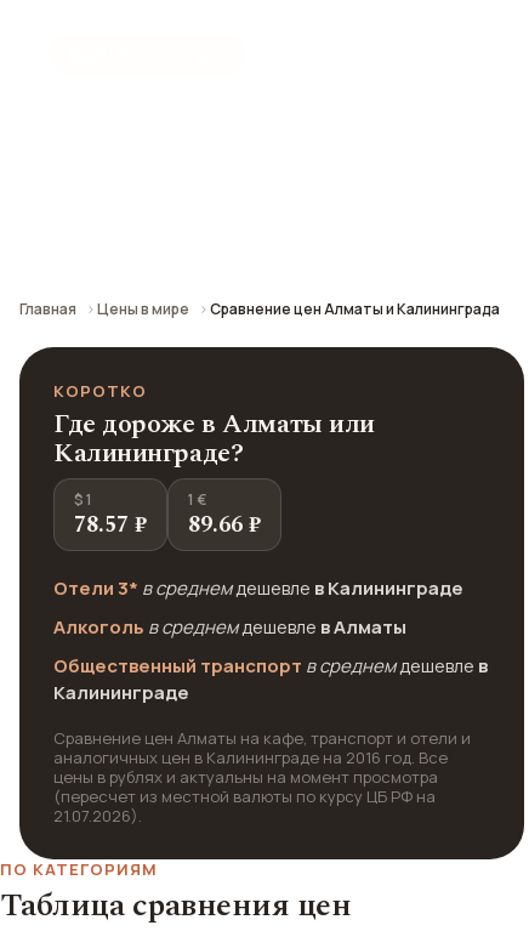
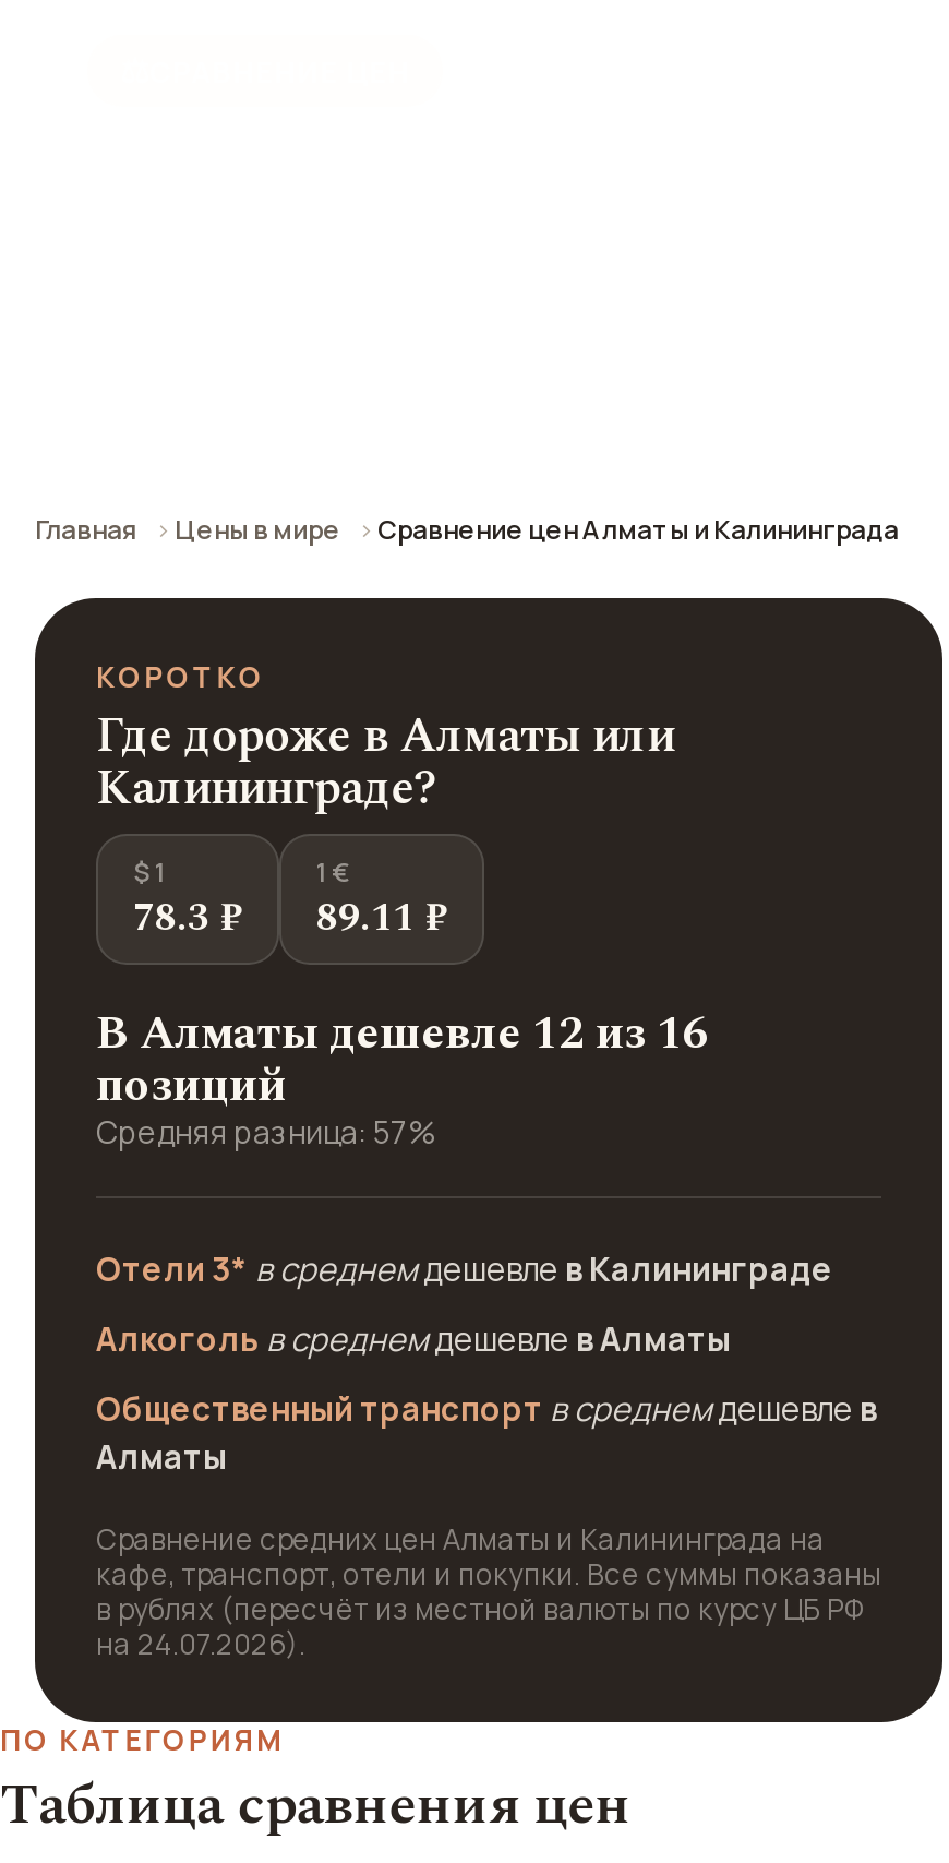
[74,509,147,541] 78.57 ₽ -> [133,888,242,947] 78.3 ₽
[188,509,261,541] 89.66 ₽ -> [96,888,709,1153] 89.11 ₽ | В Алматы дешевле 12 из 16 | позиций | Средняя разница: 57%
moved [53,575,488,679] -> [96,1246,877,1432]: Отели 3* в среднемдешевле в Калининграде | Алкоголь в среднемдешевле в Алматы | Общественный транспорт в среднемдешевле в
[53,680,189,705] Калининграде -> [96,1434,227,1480] Алматы
[53,727,471,827] Сравнение цен Алматы на кафе, транспорт и отели и | аналогичных цен в Калининграде на 2016 год. Все | цены в рублях и актуальны на момент просмотра | (пересчет из местной валюты по курсу ЦБ РФ на | 21.07.2026). -> [96,1519,881,1663] Сравнение средних цен Алматы и Калининграда на | кафе, транспорт, отели и покупки. Все суммы показаны | в рублях (пересчёт из местной валюты по курсу ЦБ РФ | на 24.07.2026).

